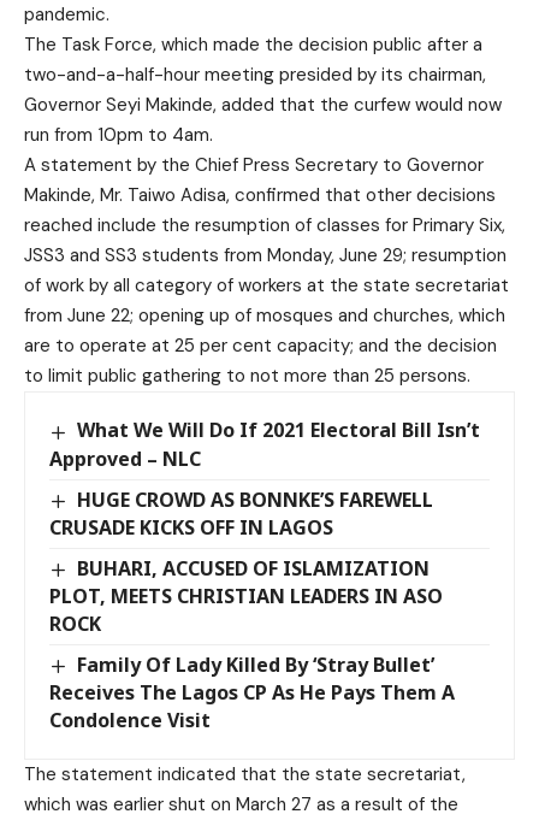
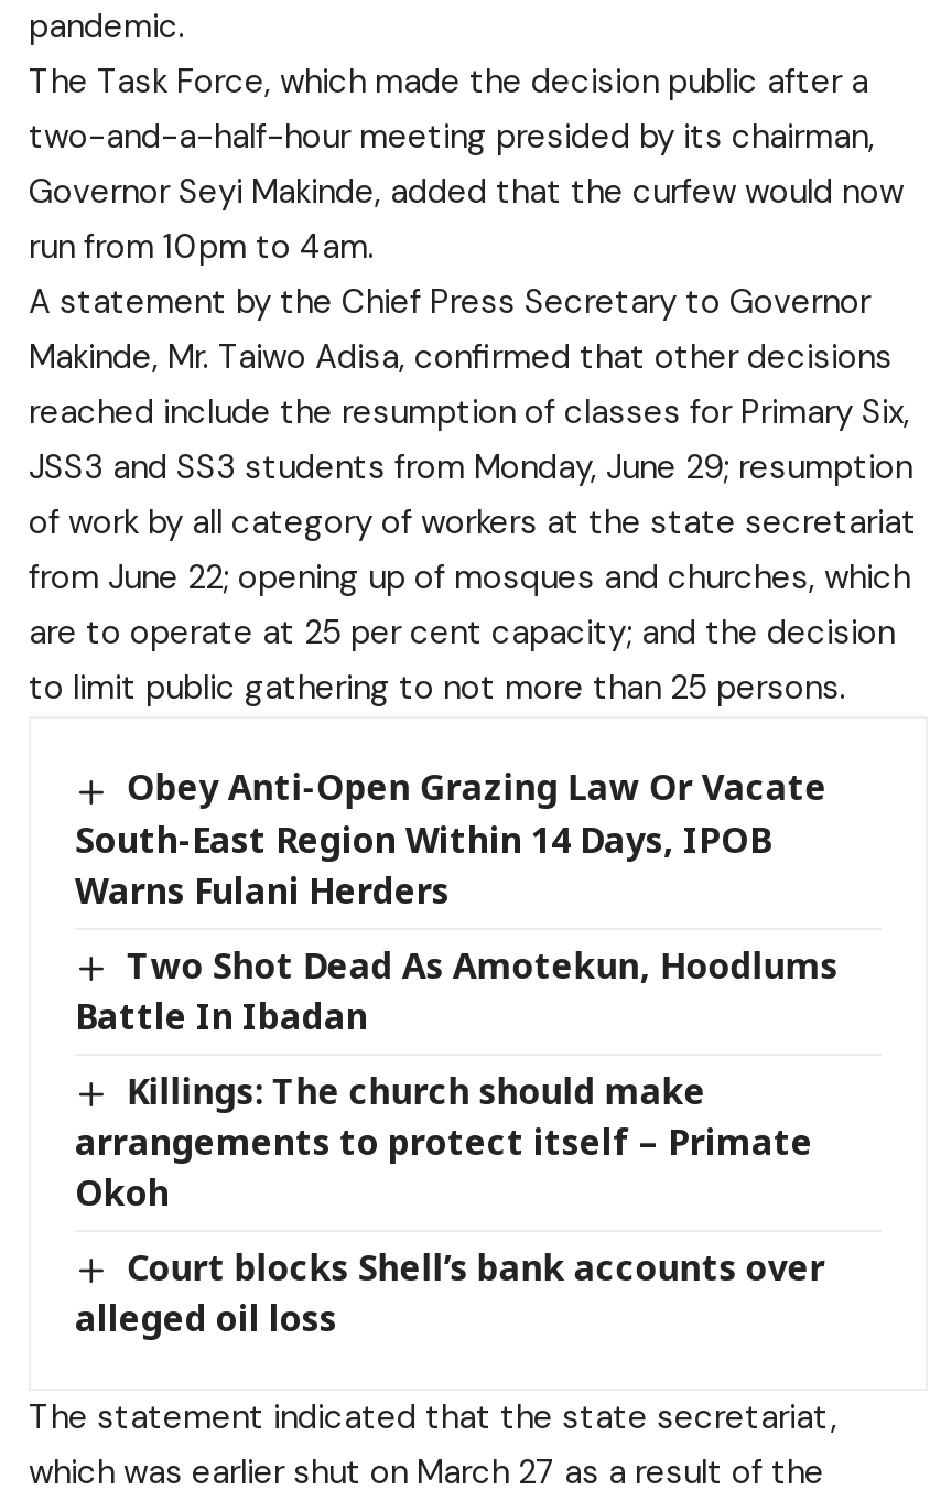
[49,417,481,472] What We Will Do If 2021 Electoral Bill Isn’t | Approved – NLC -> [75,764,827,914] Obey Anti-Open Grazing Law Or Vacate | South-East Region Within 14 Days, IPOB | Warns Fulani Herders
[49,486,434,540] HUGE CROWD AS BONNKE’S FAREWELL | CRUSADE KICKS OFF IN LAGOS -> [75,940,838,1040] Two Shot Dead As Amotekun, Hoodlums | Battle In Ibadan
[49,555,443,637] BUHARI, ACCUSED OF ISLAMIZATION | PLOT, MEETS CHRISTIAN LEADERS IN ASO | ROCK -> [75,1066,813,1216] Killings: The church should make | arrangements to protect itself – Primate | Okoh
[49,651,455,733] Family Of Lady Killed By ‘Stray Bullet’ | Receives The Lagos CP As He Pays Them A | Condolence Visit -> [75,1243,825,1342] Court blocks Shell’s bank accounts over | alleged oil loss

